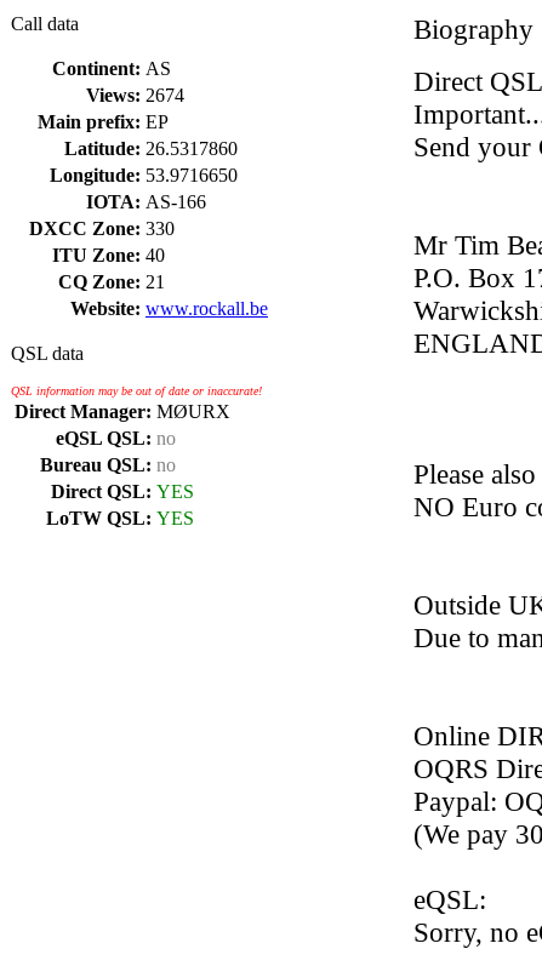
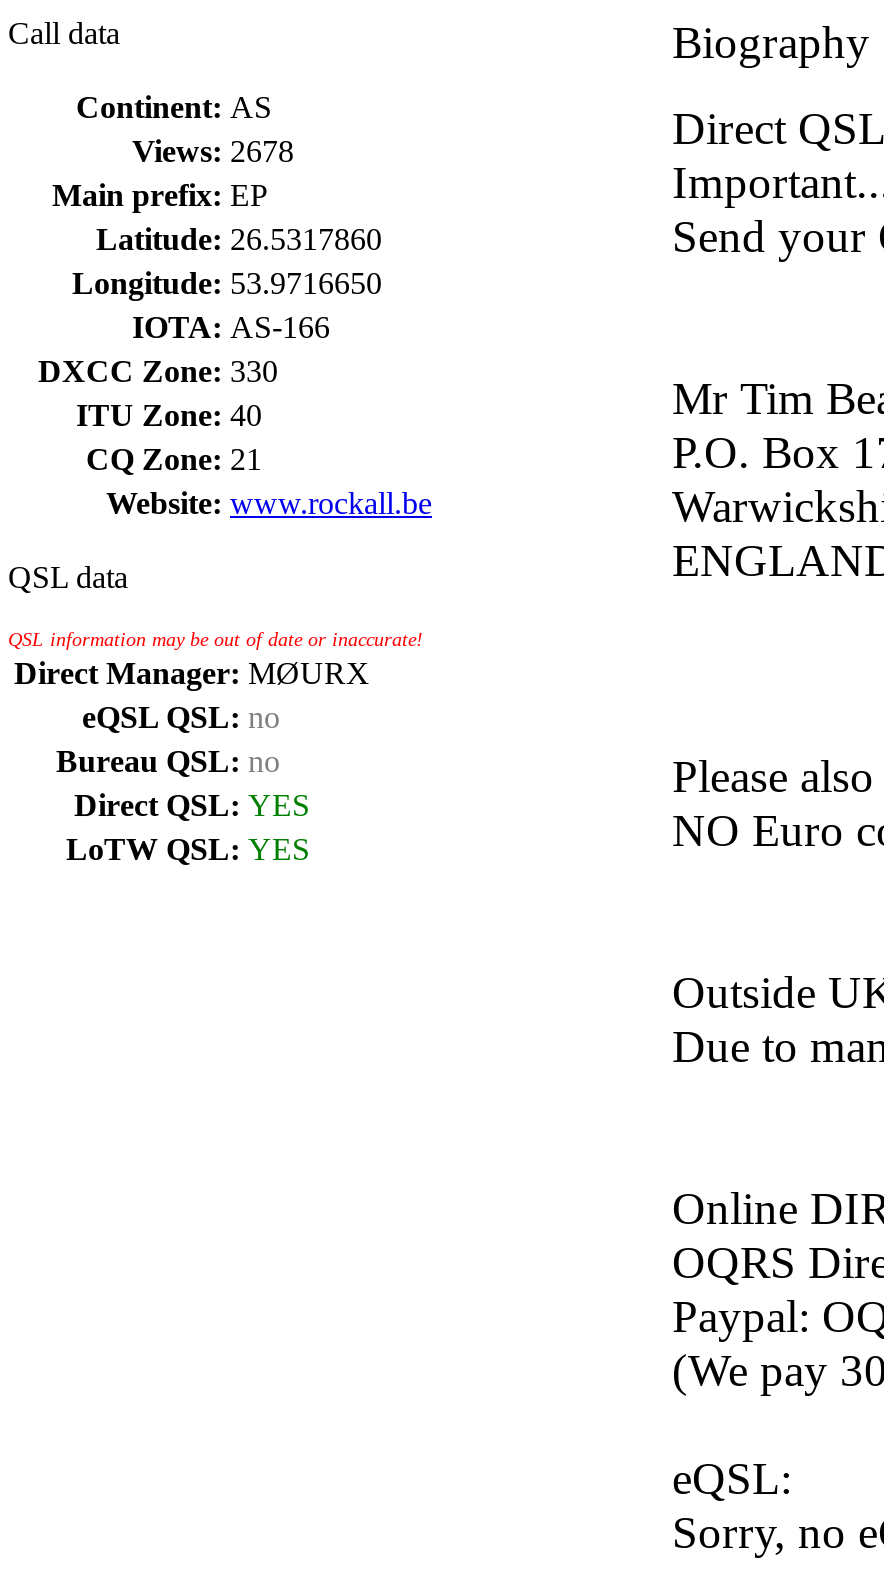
[86,85,184,105] Views: 2674 -> [132,134,294,168] Views: 2678

